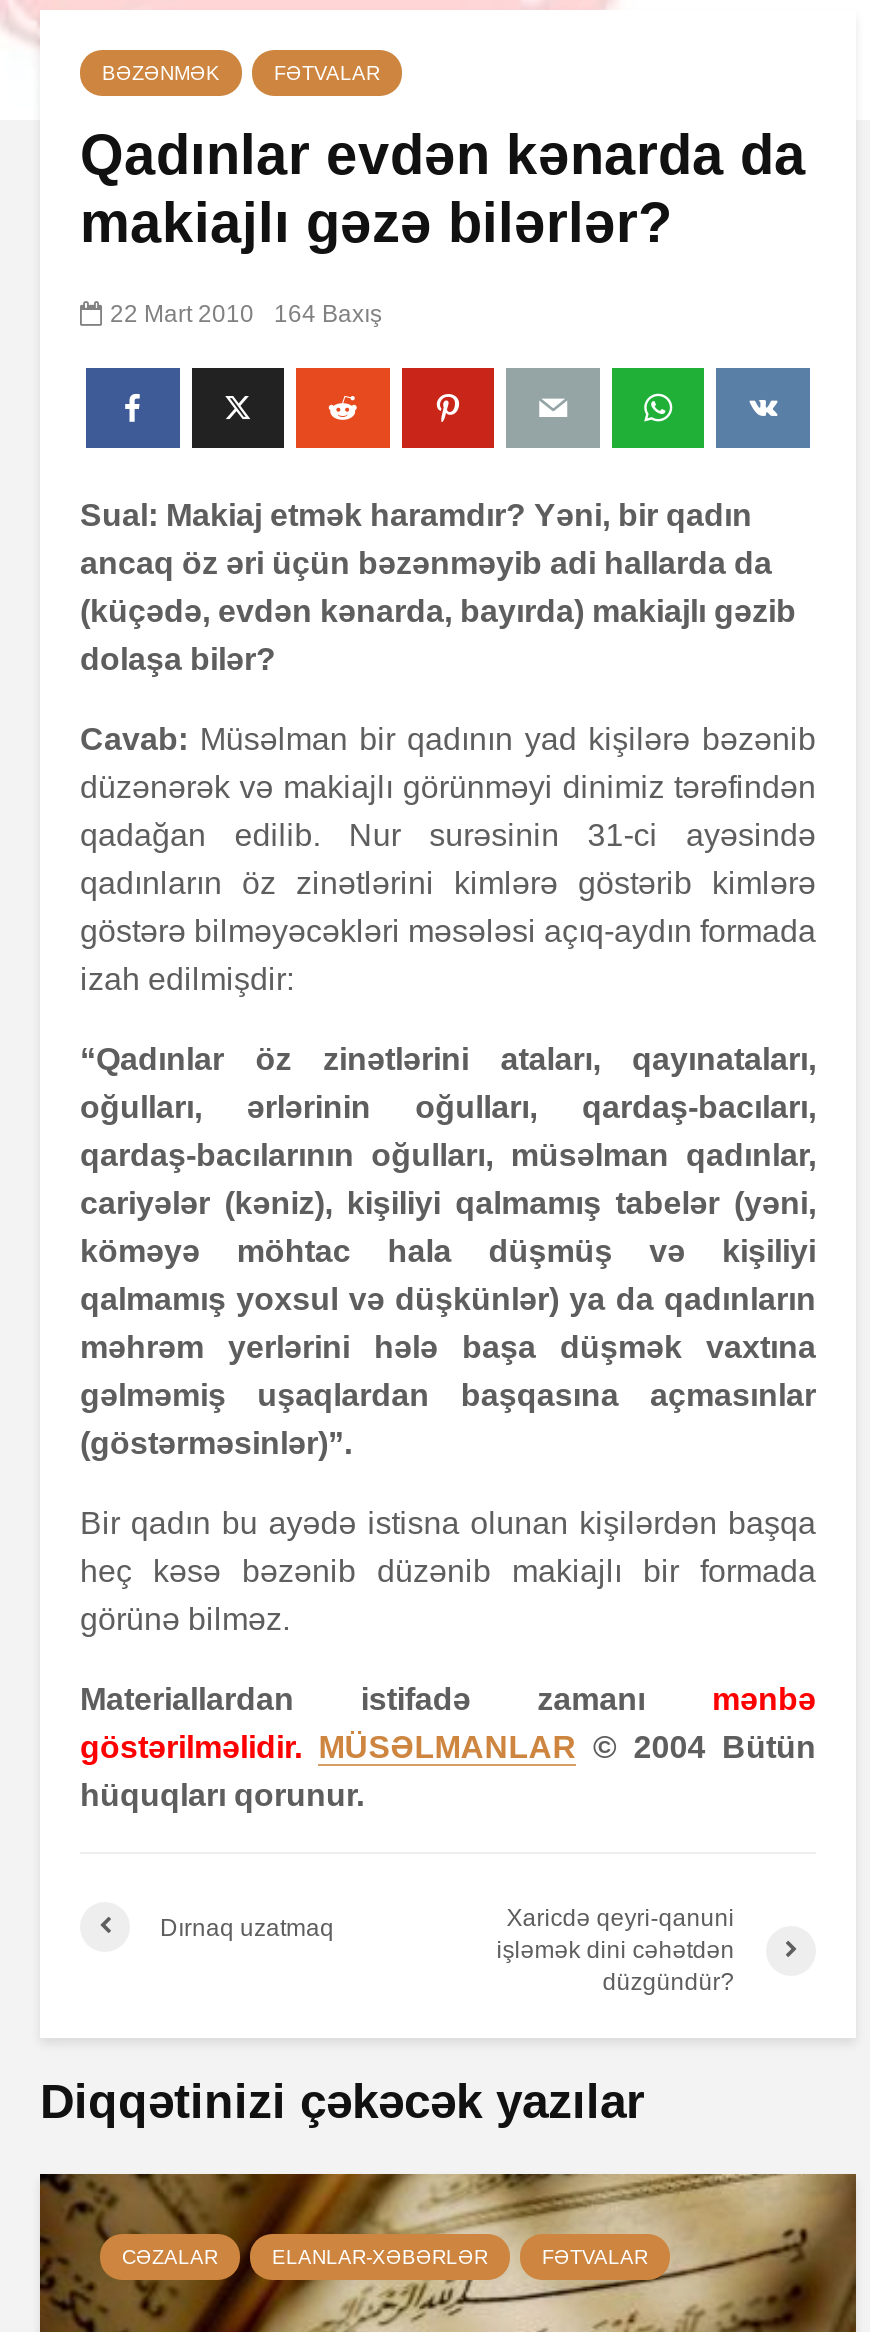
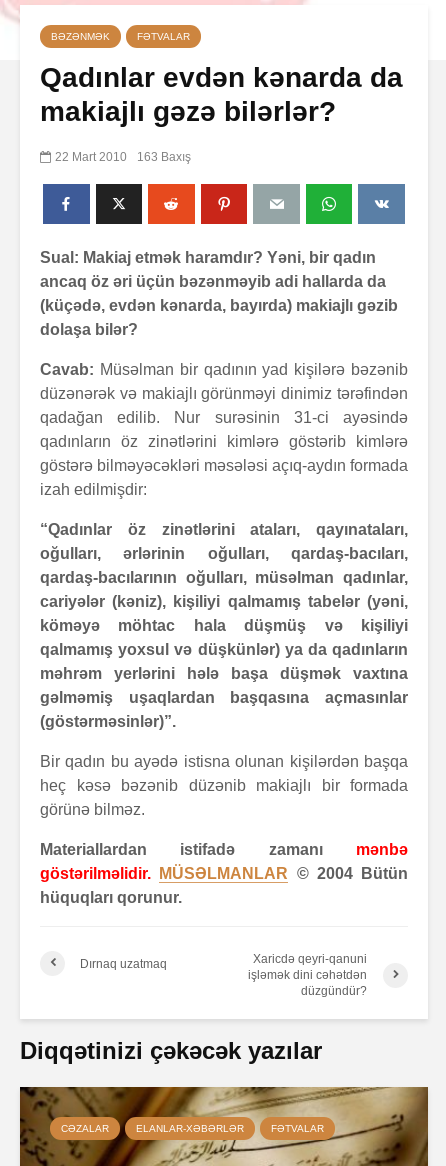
[110,300,382,328] 22 Mart 2010 164 Baxış -> [55,150,191,164] 22 Mart 2010 163 Baxış

